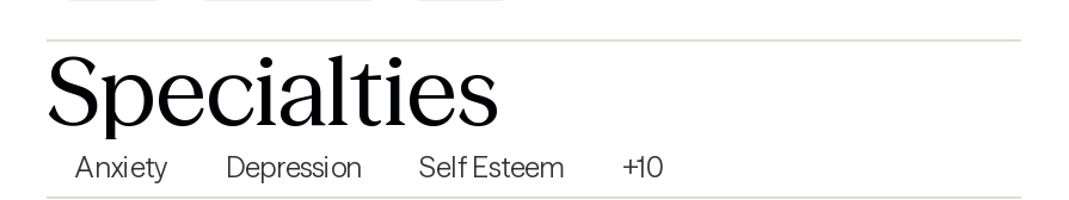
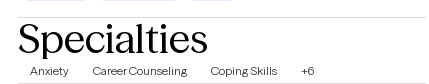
[226,149,663,185] Depression | Self Esteem | +10 -> [93,62,314,77] Career Counseling | Coping Skills | +6

